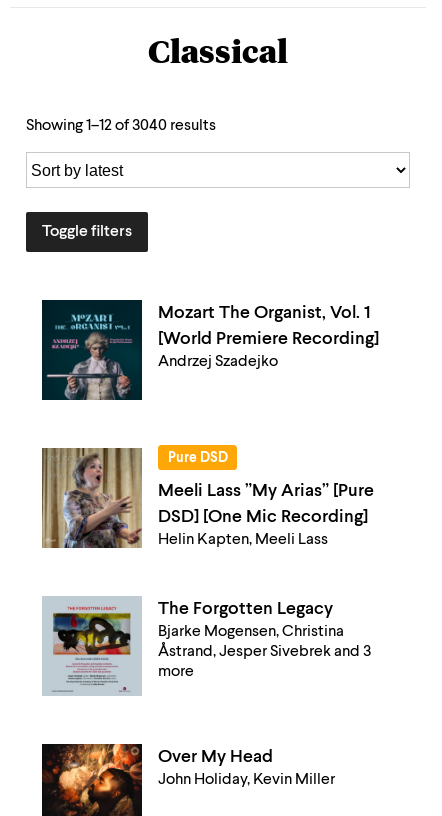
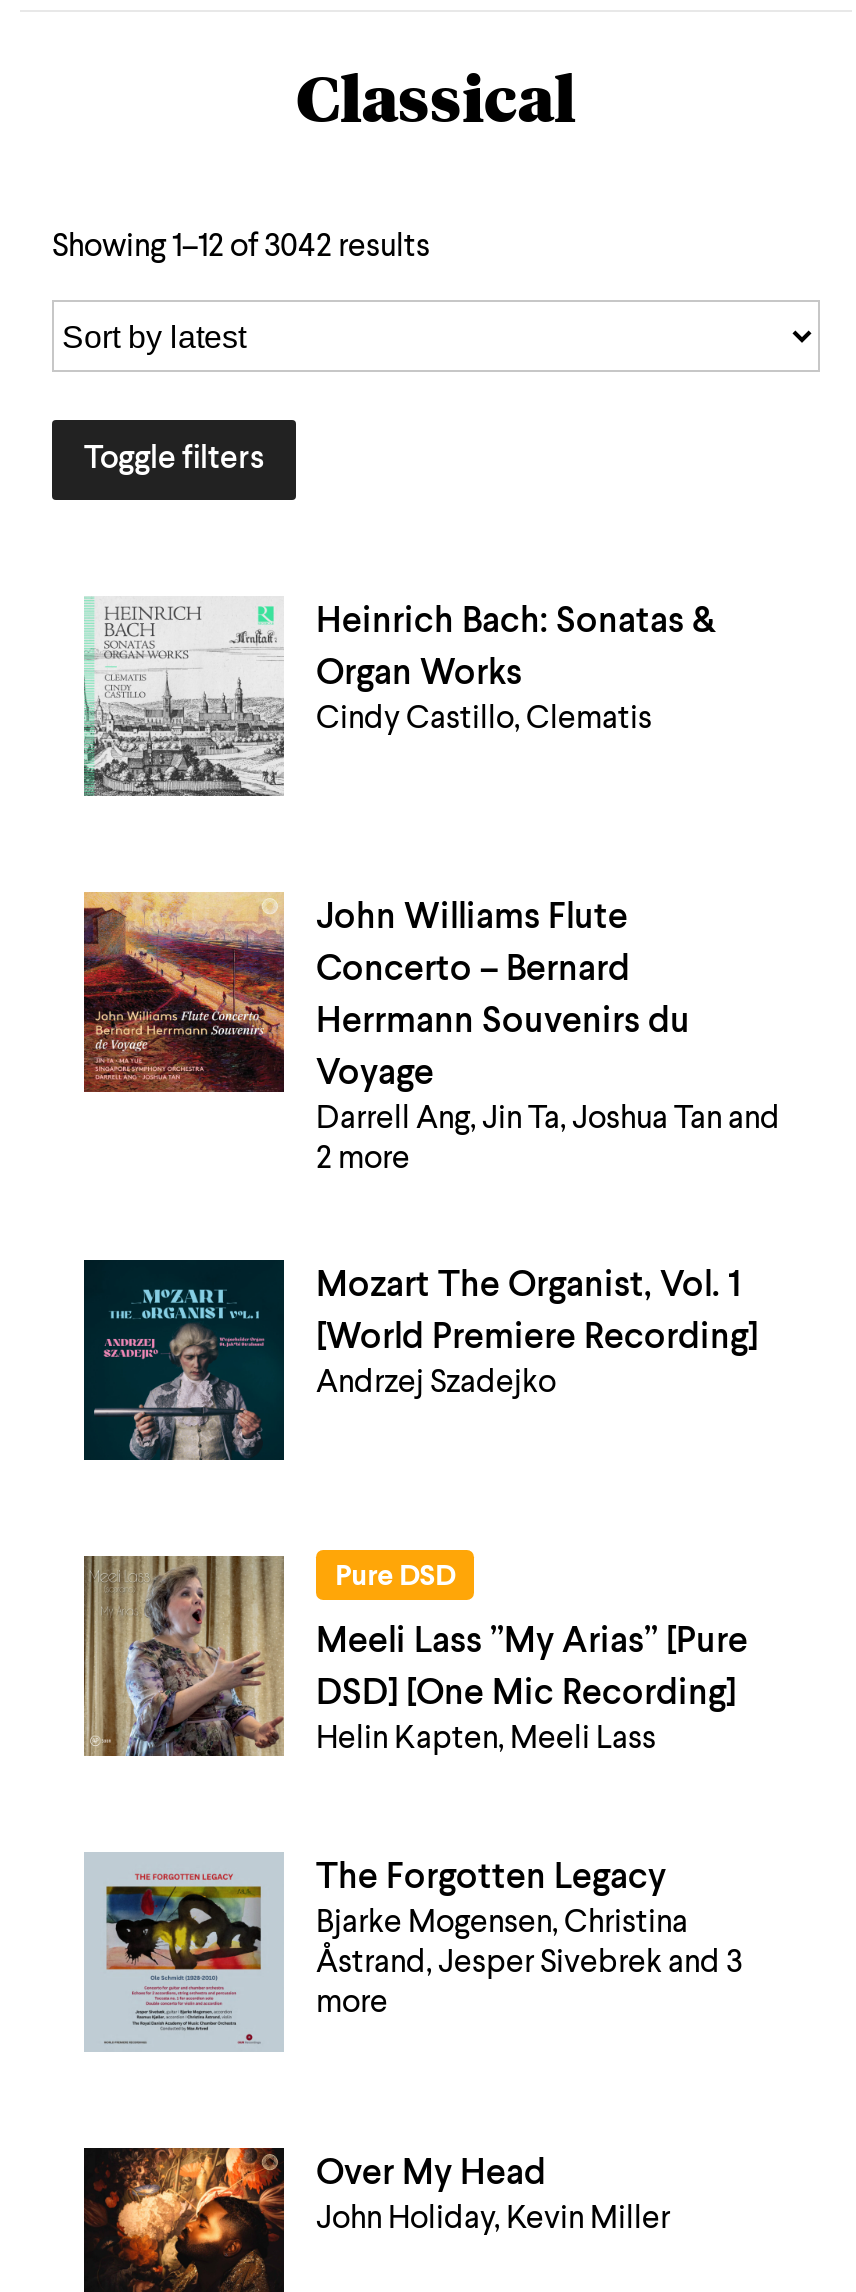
[26,118,216,134] Showing 1–12 of 3040 results -> [52,232,430,264] Showing 1–12 of 3042 results
none -> [82,596,716,798] [image] | Heinrich Bach: Sonatas & | Organ Works | Cindy Castillo, Clematis
none -> [84,900,780,1176] [image] | John Williams Flute | Concerto – Bernard | Herrmann Souvenirs du | Voyage | Darrell Ang, Jin Ta, Joshua Tan and | 2 more

